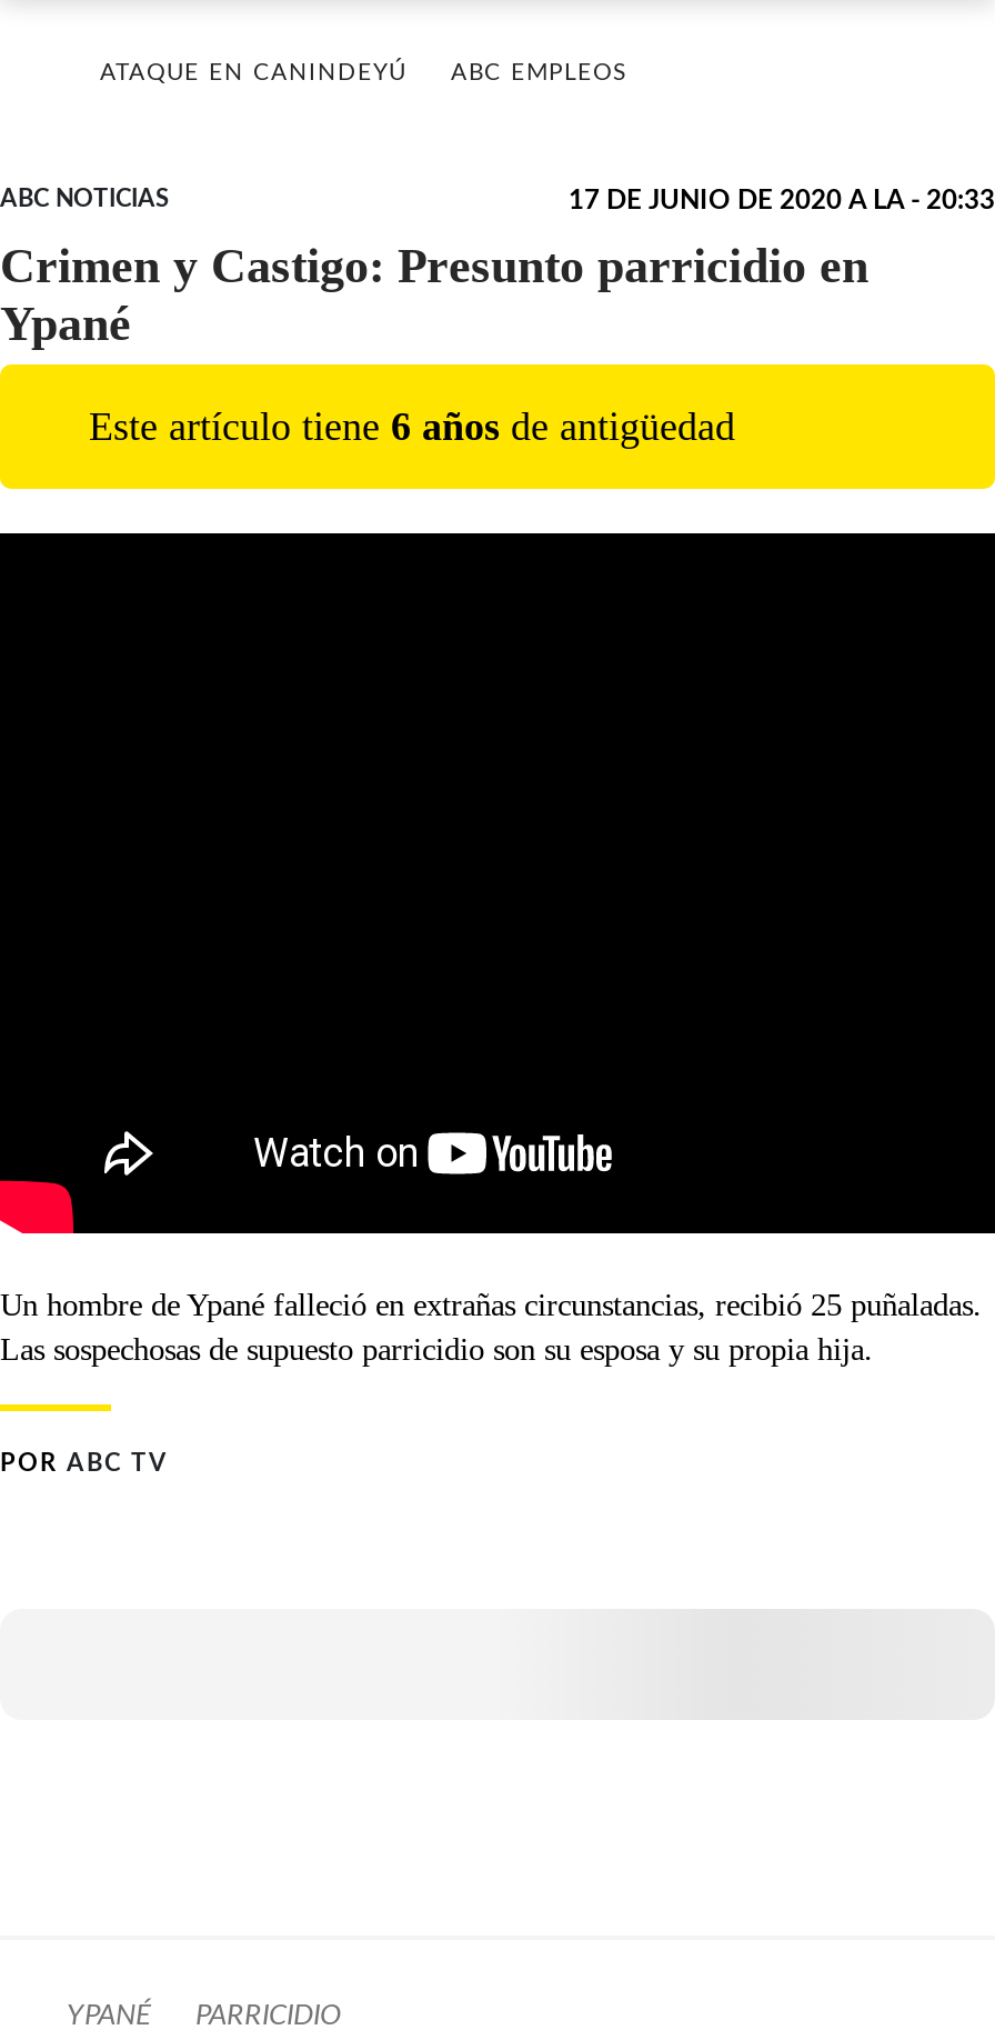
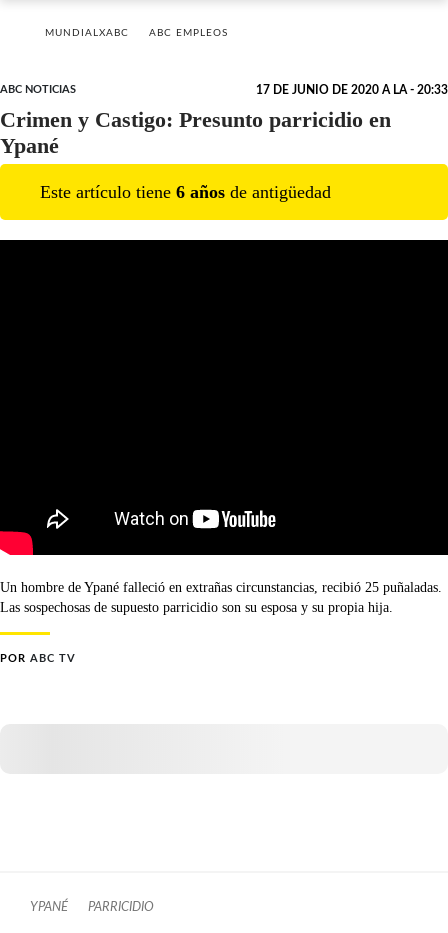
[100,62,406,84] ATAQUE EN CANINDEYÚ -> [45,28,129,38] MUNDIALXABC

